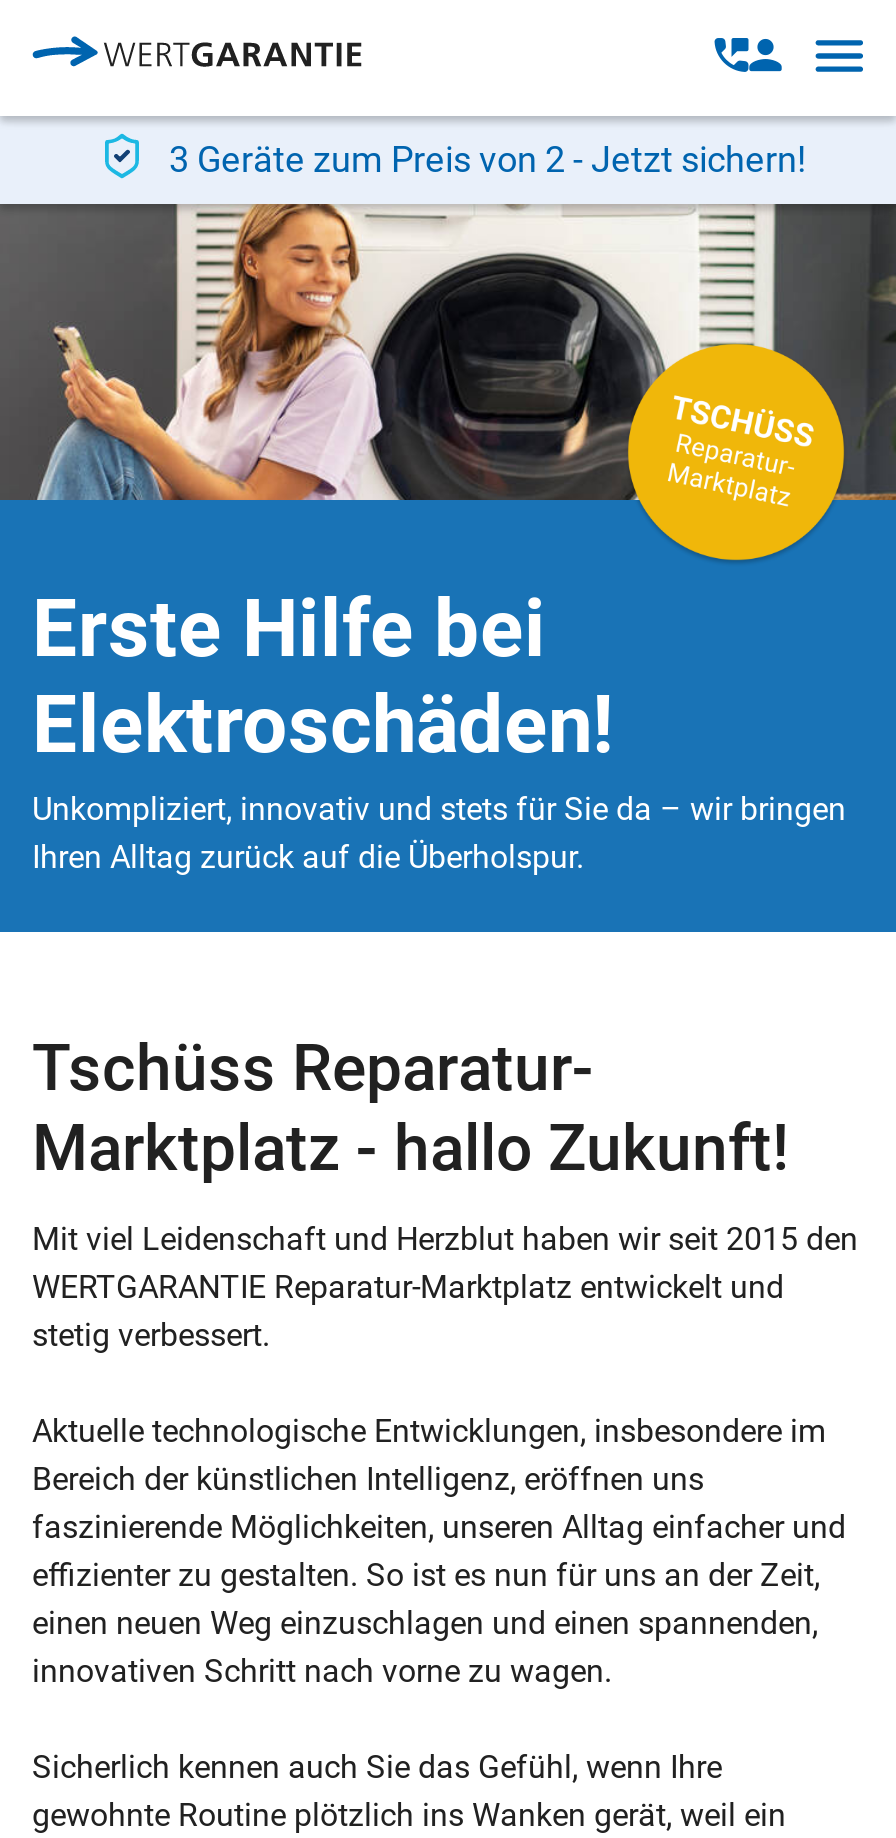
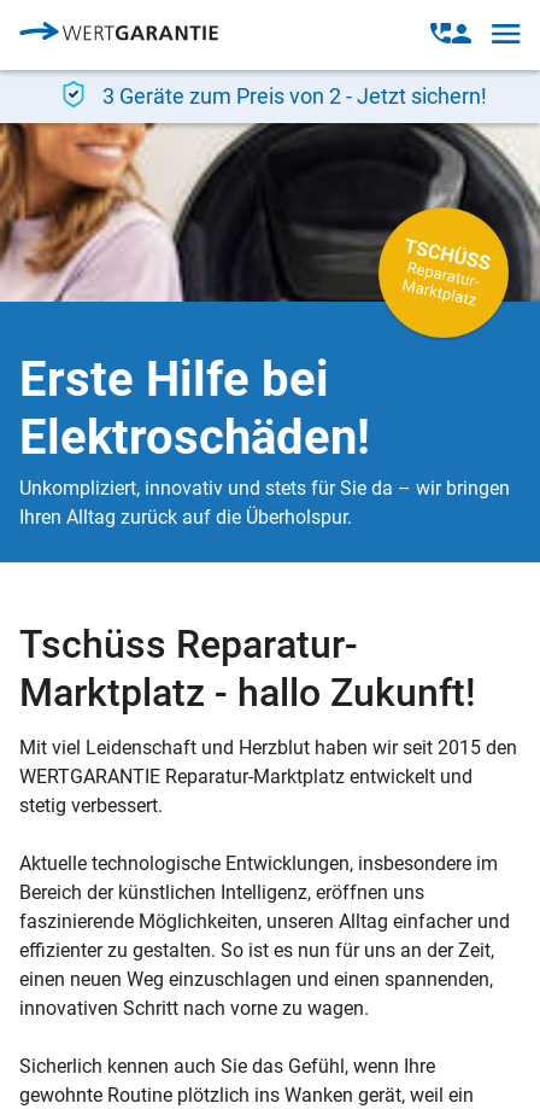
[6,202,890,502] [image] -> [4,122,536,303] [image]

